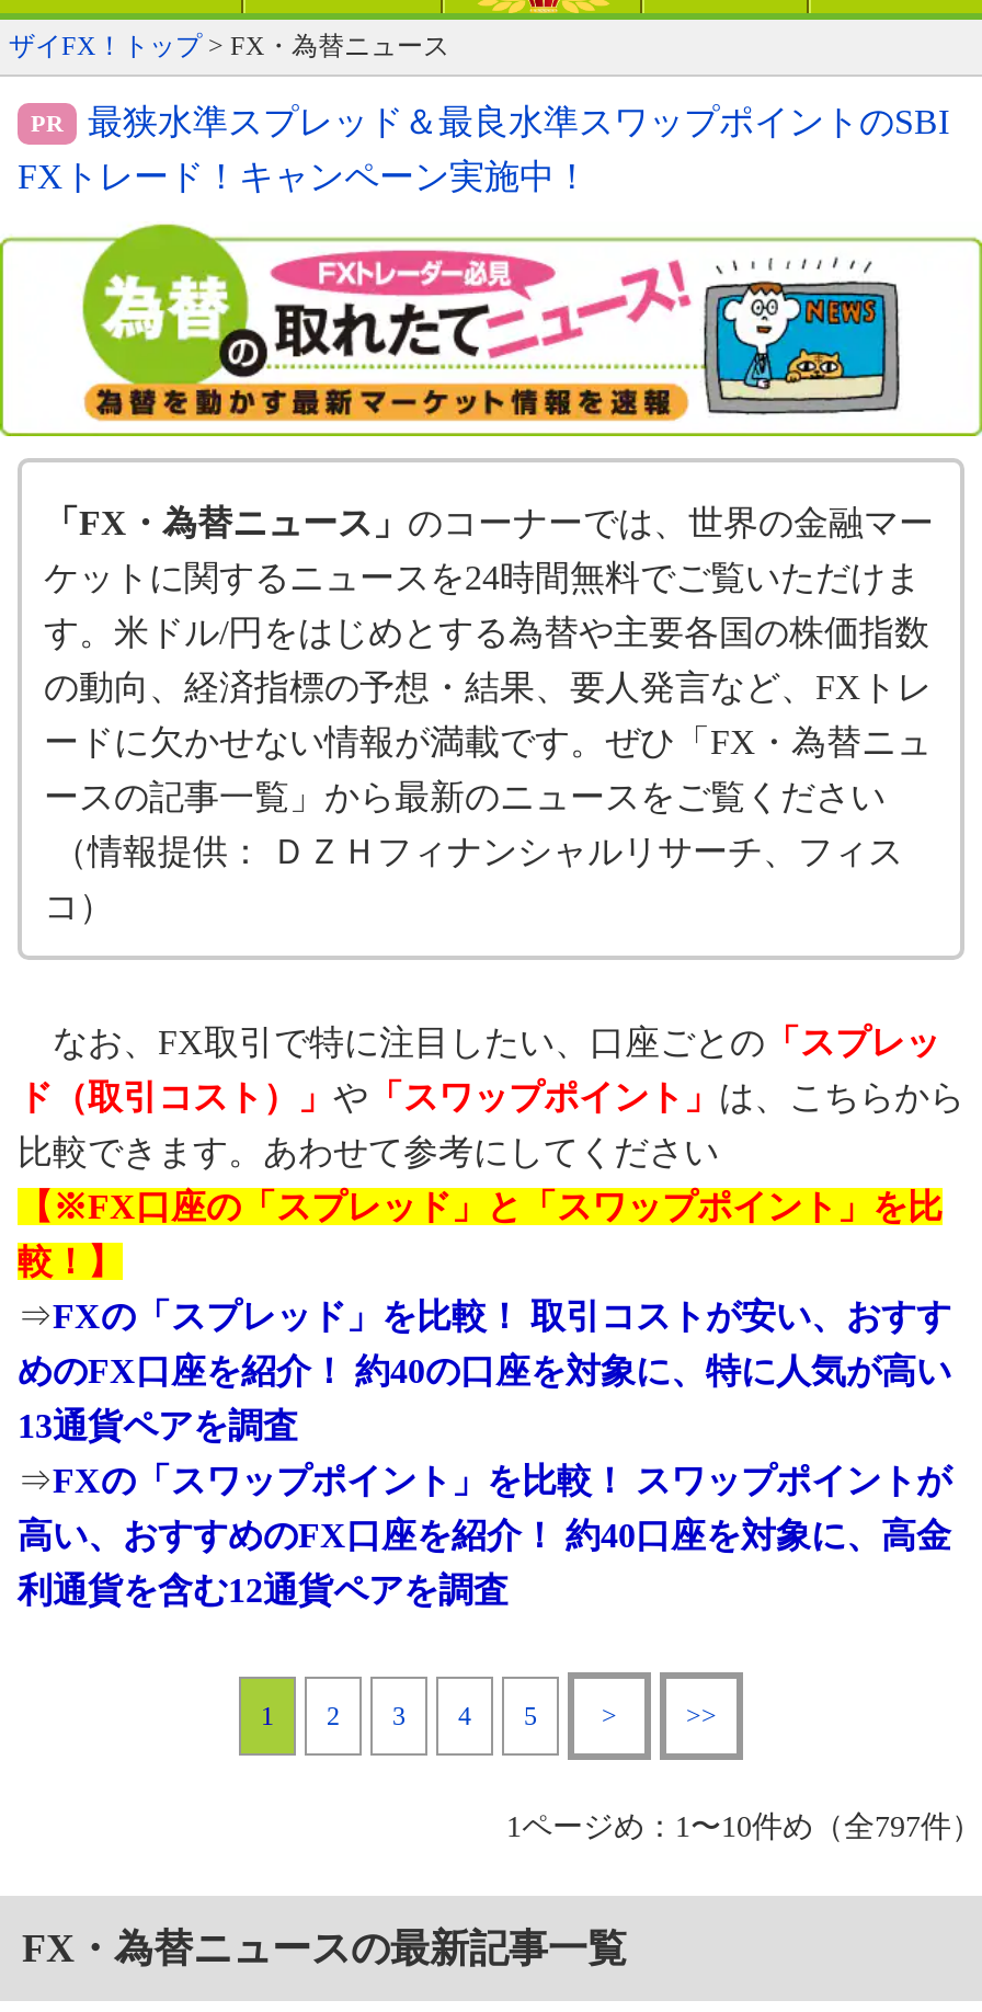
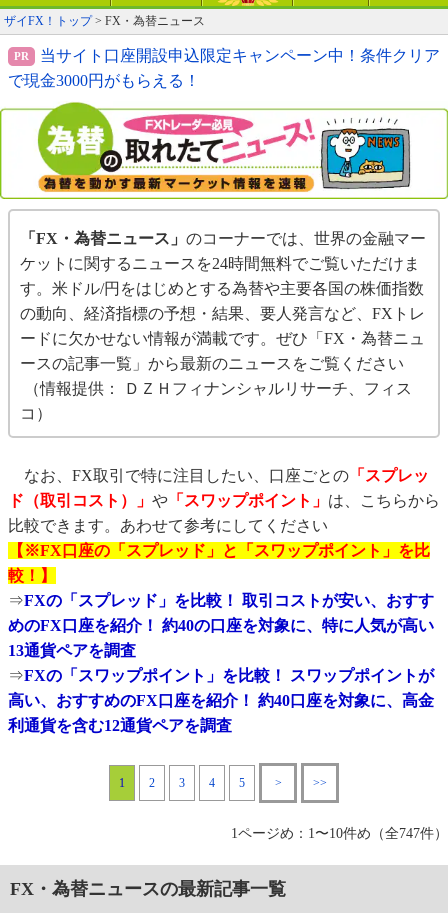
[88,104,949,141] 最狭水準スプレッド＆最良水準スワップポイントのSBI -> [40,47,440,64] 当サイト口座開設申込限定キャンペーン中！条件クリア
[18,159,590,196] FXトレード！キャンペーン実施中！ -> [8,72,200,89] で現金3000円がもらえる！
[506,1811,982,1844] 1ページめ：1〜10件め（全797件） -> [231,826,448,841] 1ページめ：1〜10件め（全747件）

